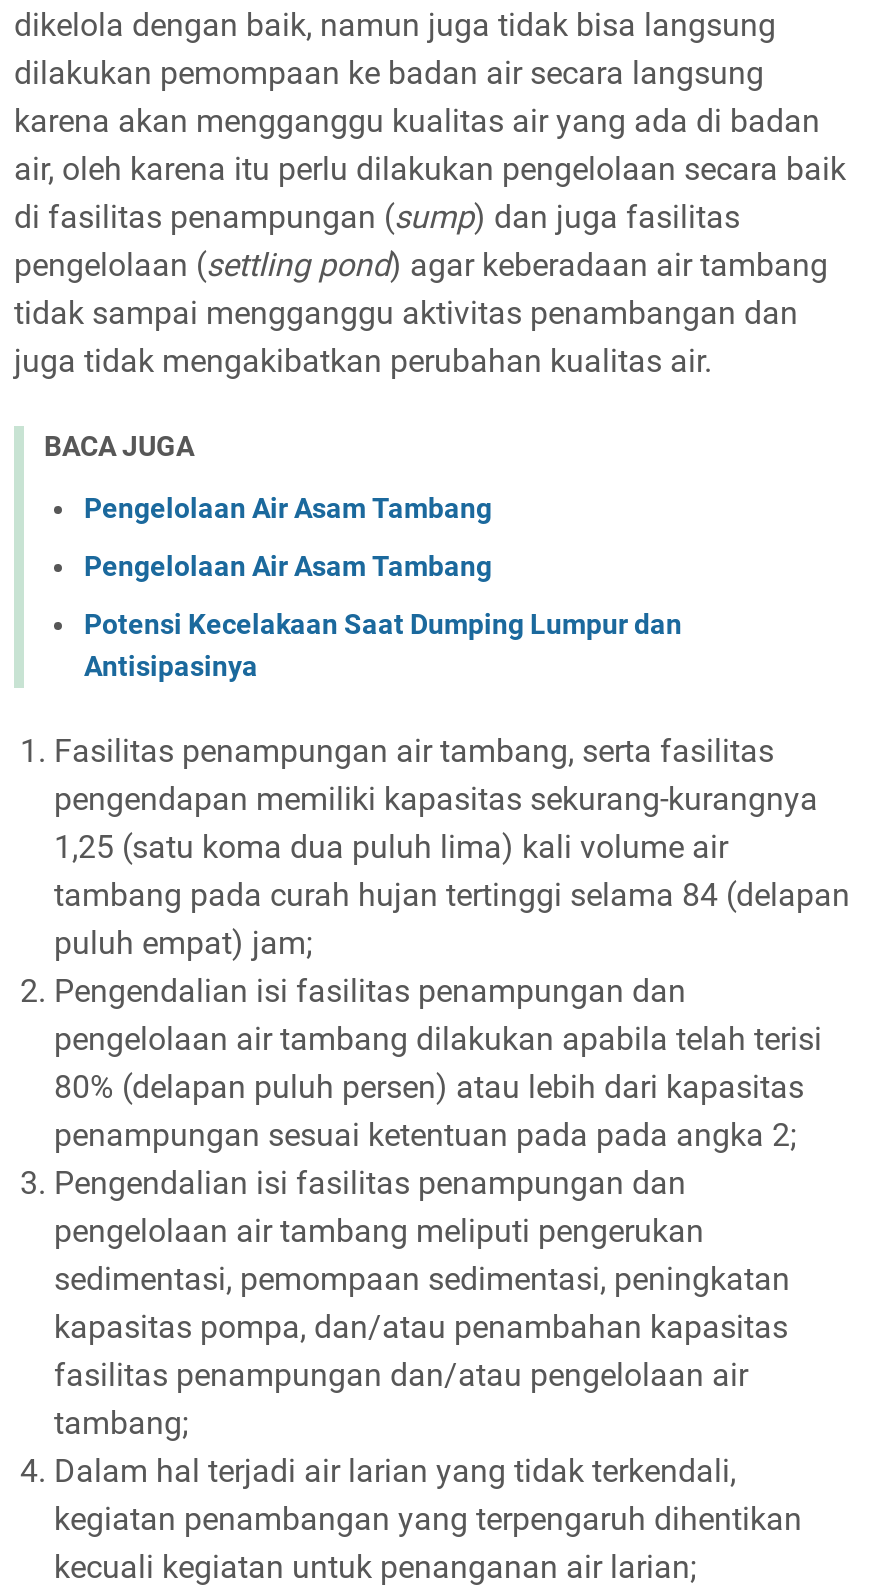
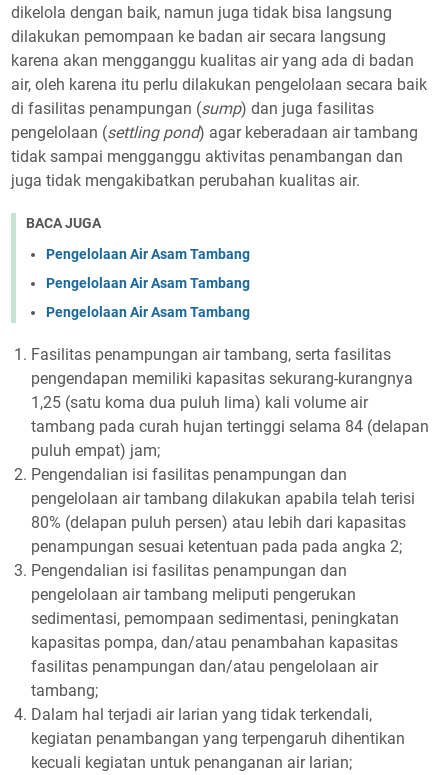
[84,607,682,681] Potensi Kecelakaan Saat Dumping Lumpur dan | Antisipasinya -> [46,304,250,320] Pengelolaan Air Asam Tambang

